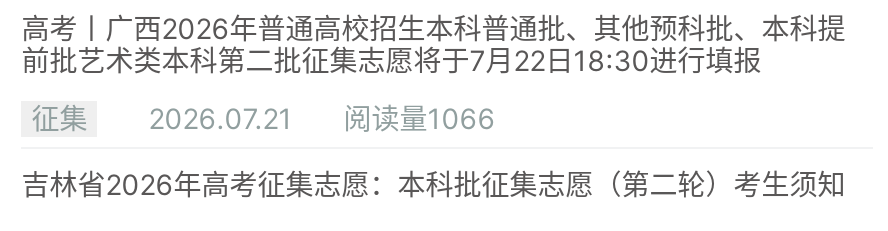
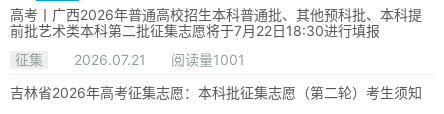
[31,101,496,135] 征集 2026.07.21 阅读量1066 -> [15,51,245,68] 征集 2026.07.21 阅读量1001

